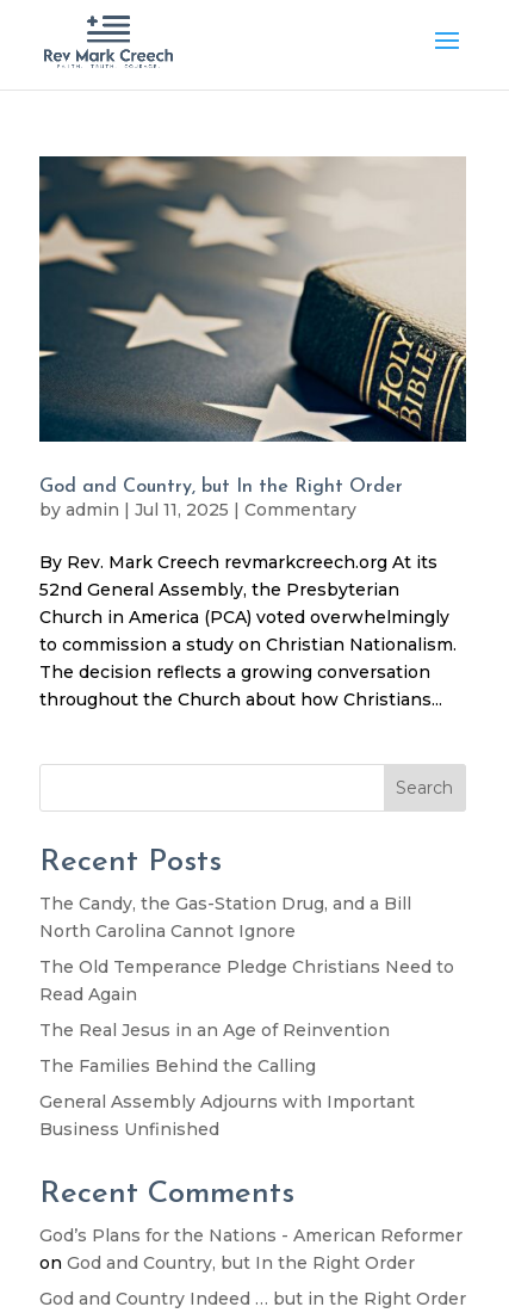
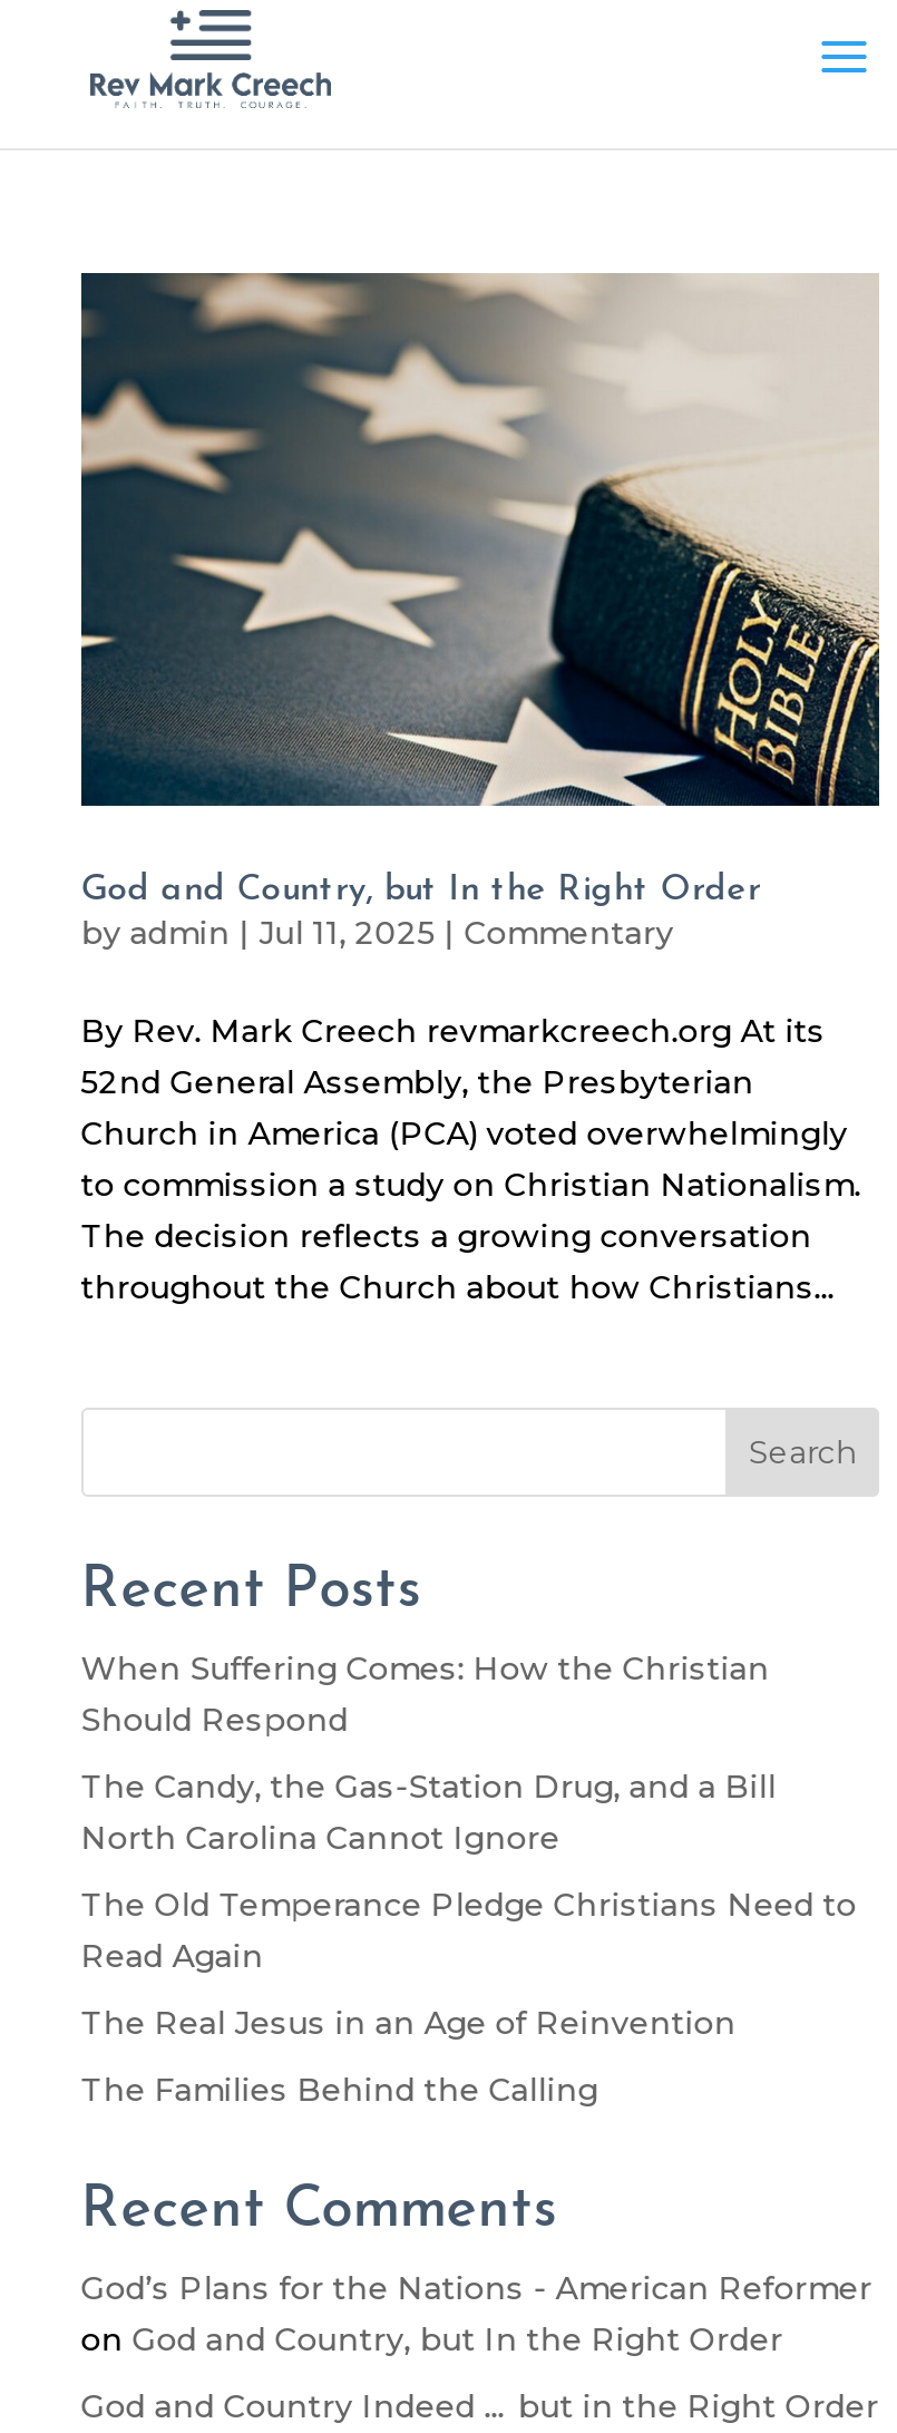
none -> [81,1649,770,1740] When Suffering Comes: How the Christian | Should Respond
moved [39,893,454,1077] -> [81,1767,856,2110]: The Candy, the Gas-Station Drug, and a Bill | North Carolina Cannot Ignore | The Old Temperance Pledge Christians Need to | Read Again | The Real Jesus in an Age of Reinvention | The Families Behind the Calling
[39,1091,415,1140] General Assembly Adjourns with Important | Business Unfinished -> none

